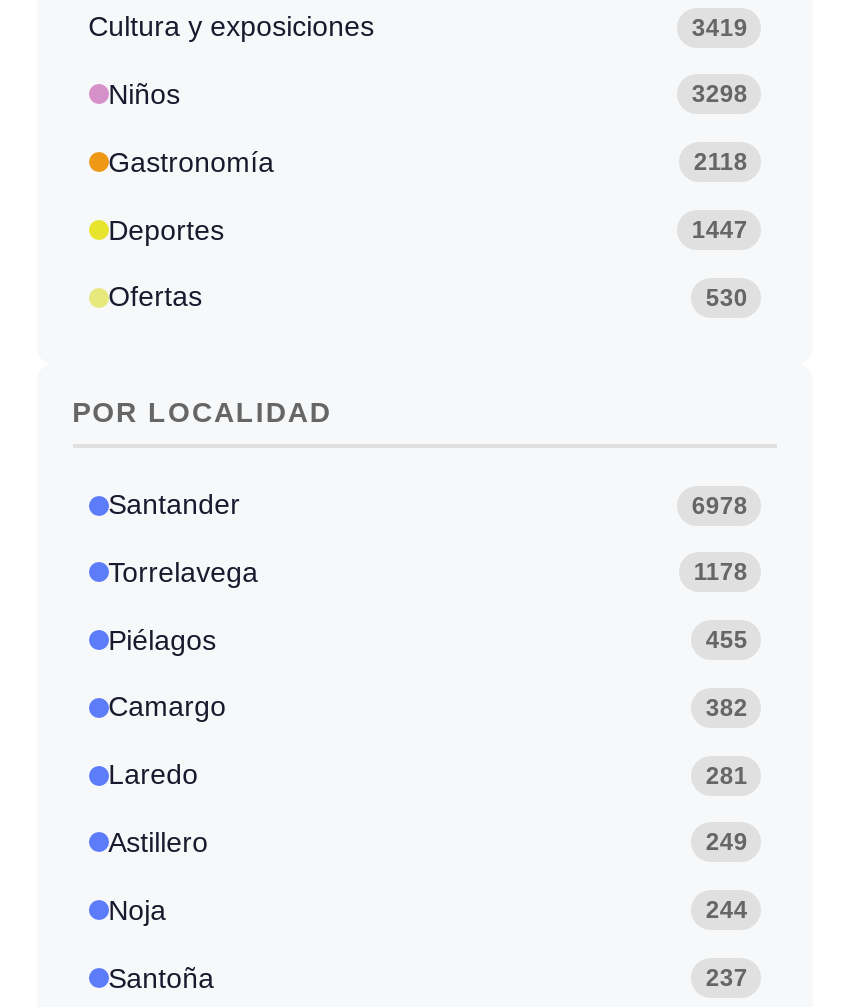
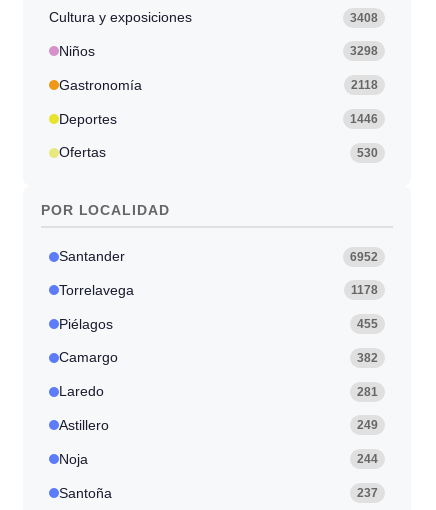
[692,13,748,41] 3419 -> [350,11,378,25] 3408
[692,216,748,244] 1447 -> [350,112,378,126] 1446
[692,491,748,519] 6978 -> [350,250,378,264] 6952

